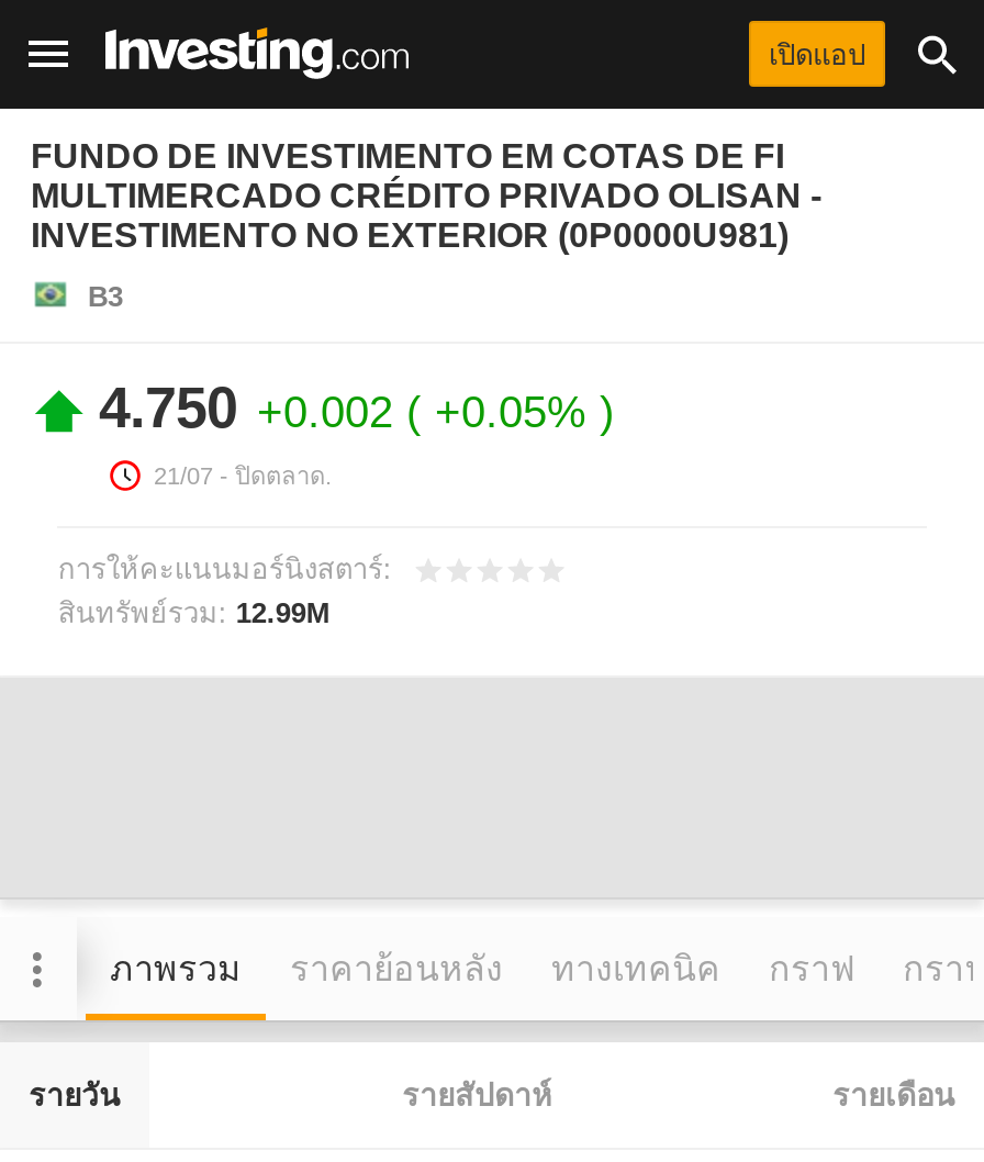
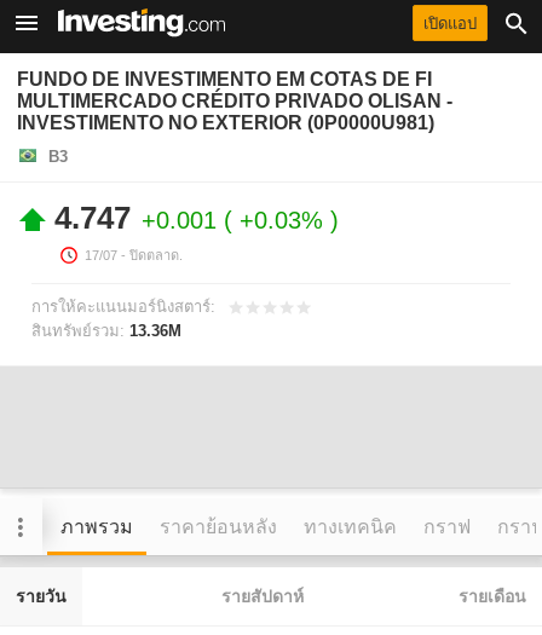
[99,375,600,440] 4.750 +0.002 +0.05% -> [54,200,330,236] 4.747 +0.001 +0.03%
[154,462,332,489] 21/07 - ปิดตลาด. -> [85,248,183,262] 17/07 - ปิดตลาด.
[58,596,330,629] สินทรัพย์รวม: 12.99M -> [32,322,182,340] สินทรัพย์รวม: 13.36M

